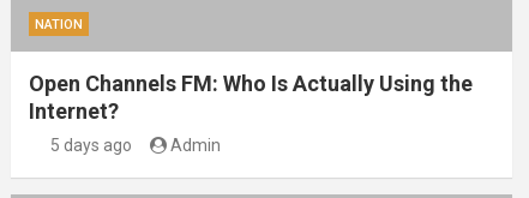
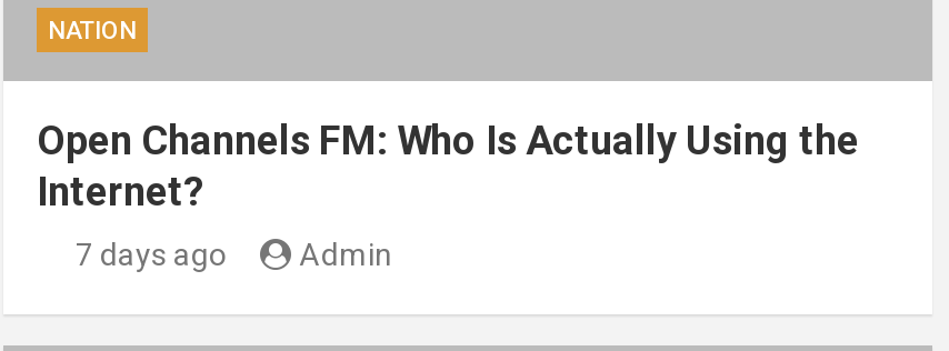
[50,136,131,155] 5 days ago -> [76,236,227,271] 7 days ago

